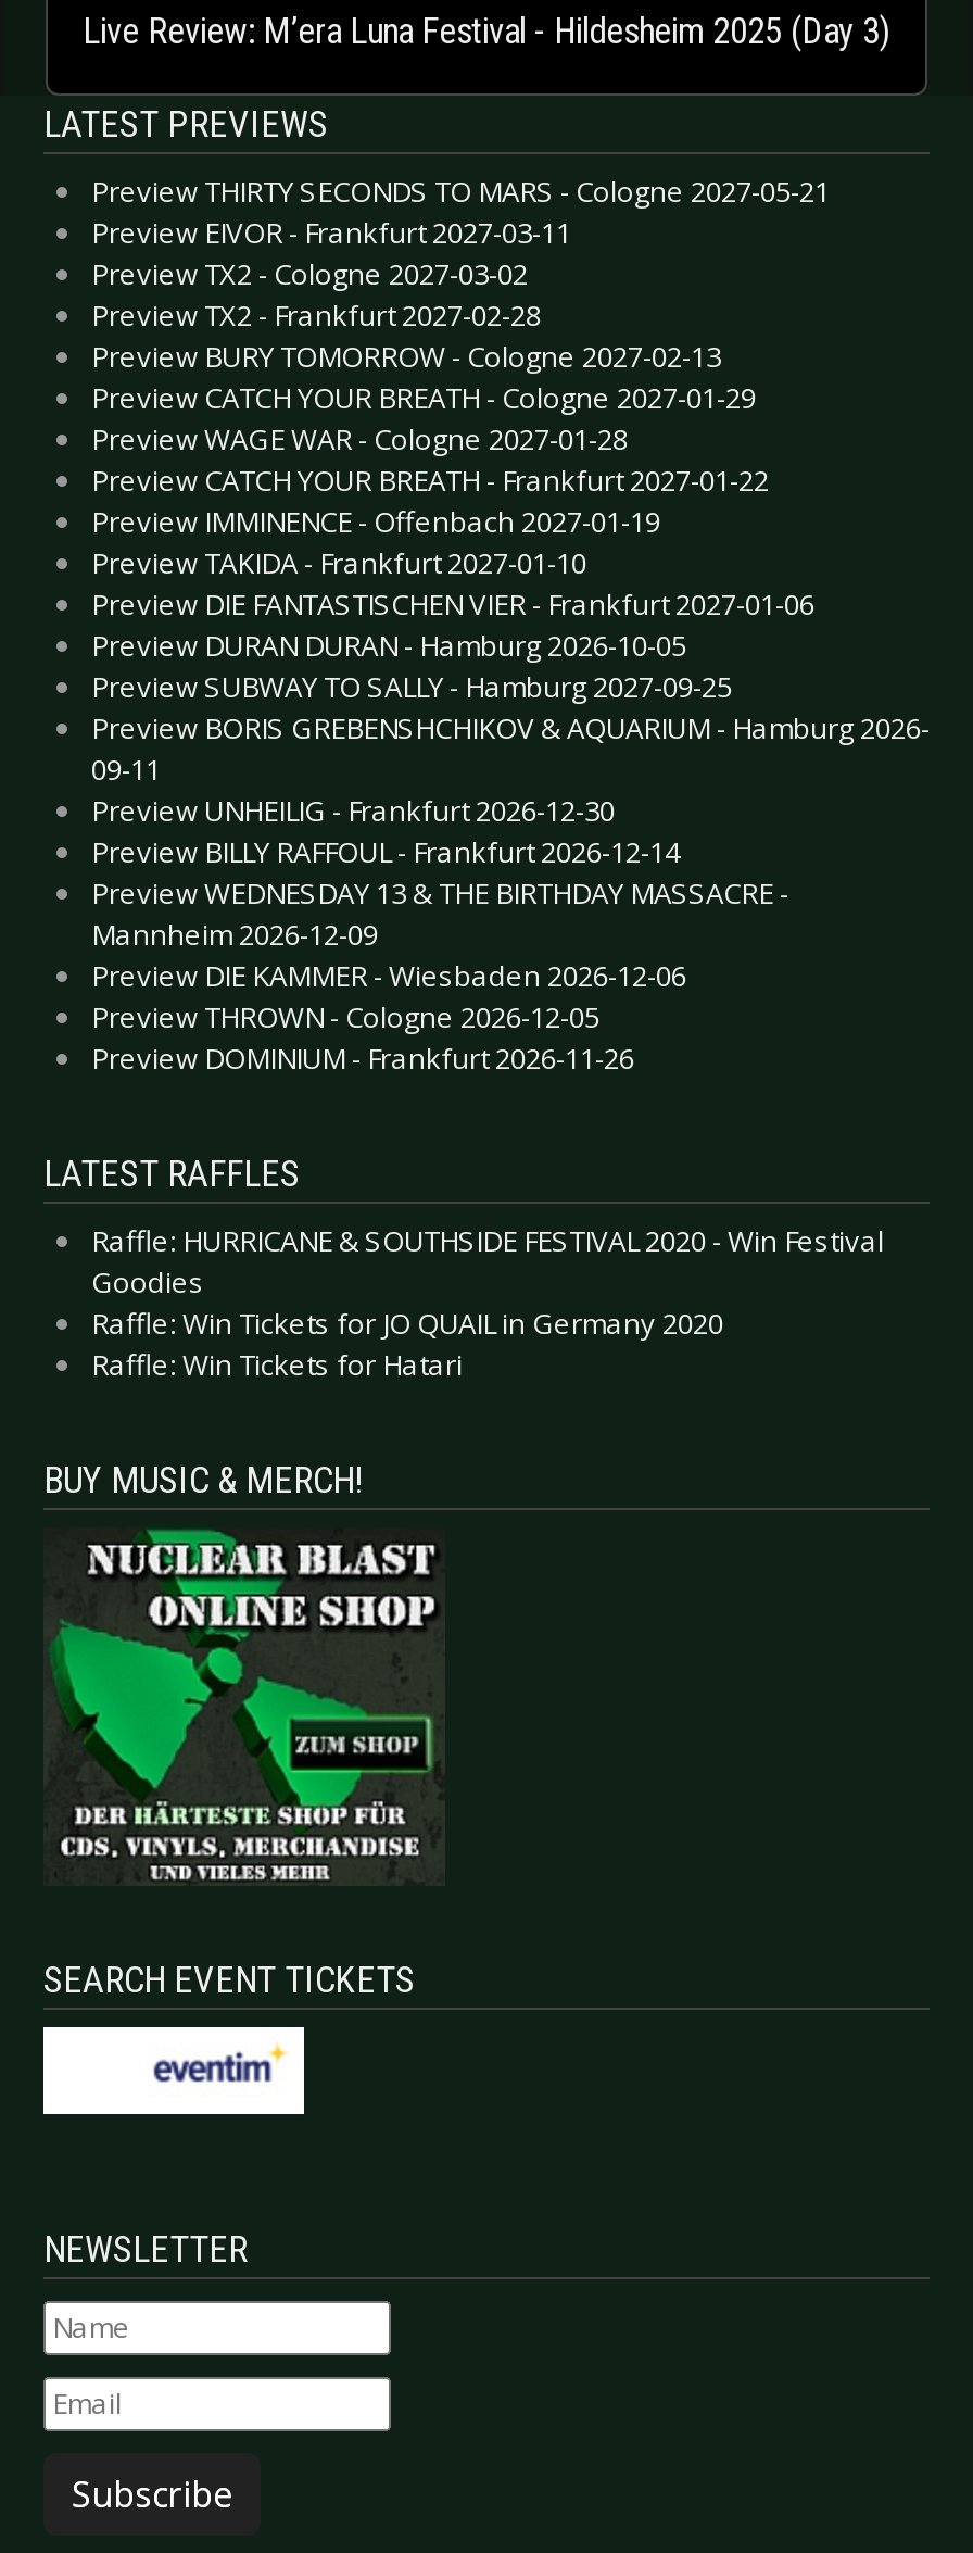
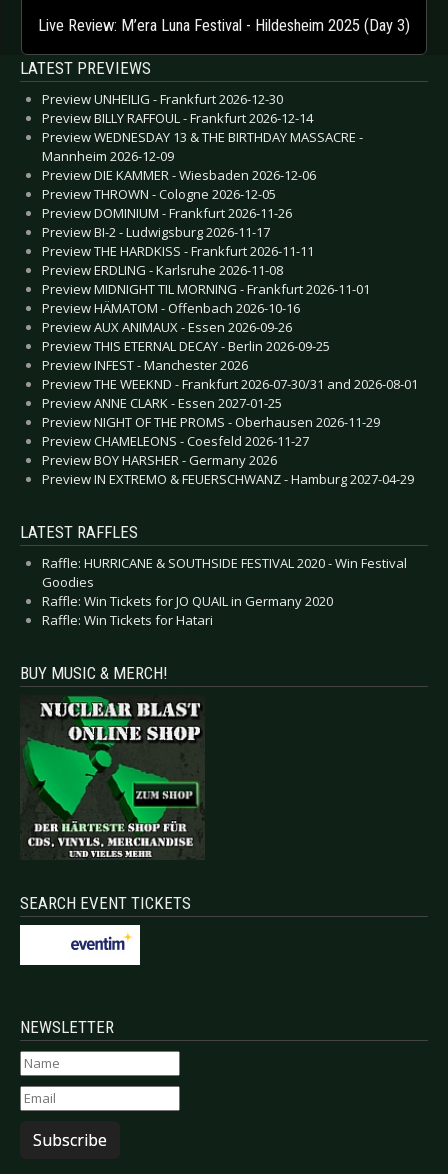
[91,171,930,788] Preview THIRTY SECONDS TO MARS - Cologne 2027-05-21 | Preview EIVOR - Frankfurt 2027-03-11 | Preview TX2 - Cologne 2027-03-02 | Preview TX2 - Frankfurt 2027-02-28 | Preview BURY TOMORROW - Cologne 2027-02-13 | Preview CATCH YOUR BREATH - Cologne 2027-01-29 | Preview WAGE WAR - Cologne 2027-01-28 | Preview CATCH YOUR BREATH - Frankfurt 2027-01-22 | Preview IMMINENCE - Offenbach 2027-01-19 | Preview TAKIDA - Frankfurt 2027-01-10 | Preview DIE FANTASTISCHEN VIER - Frankfurt 2027-01-06 | Preview DURAN DURAN - Hamburg 2026-10-05 | Preview SUBWAY TO SALLY - Hamburg 2027-09-25 | Preview BORIS GREBENSHCHIKOV & AQUARIUM - Hamburg 2026- | 09-11 -> none
moved [91,790,788,1077] -> [42,90,363,222]: Preview UNHEILIG - Frankfurt 2026-12-30 | Preview BILLY RAFFOUL - Frankfurt 2026-12-14 | Preview WEDNESDAY 13 & THE BIRTHDAY MASSACRE - | Mannheim 2026-12-09 | Preview DIE KAMMER - Wiesbaden 2026-12-06 | Preview THROWN - Cologne 2026-12-05 | Preview DOMINIUM - Frankfurt 2026-11-26
none -> [42,223,418,488] Preview BI-2 - Ludwigsburg 2026-11-17 | Preview THE HARDKISS - Frankfurt 2026-11-11 | Preview ERDLING - Karlsruhe 2026-11-08 | Preview MIDNIGHT TIL MORNING - Frankfurt 2026-11-01 | Preview HÄMATOM - Offenbach 2026-10-16 | Preview AUX ANIMAUX - Essen 2026-09-26 | Preview THIS ETERNAL DECAY - Berlin 2026-09-25 | Preview INFEST - Manchester 2026 | Preview THE WEEKND - Frankfurt 2026-07-30/31 and 2026-08-01 | Preview ANNE CLARK - Essen 2027-01-25 | Preview NIGHT OF THE PROMS - Oberhausen 2026-11-29 | Preview CHAMELEONS - Coesfeld 2026-11-27 | Preview BOY HARSHER - Germany 2026 | Preview IN EXTREMO & FEUERSCHWANZ - Hamburg 2027-04-29

